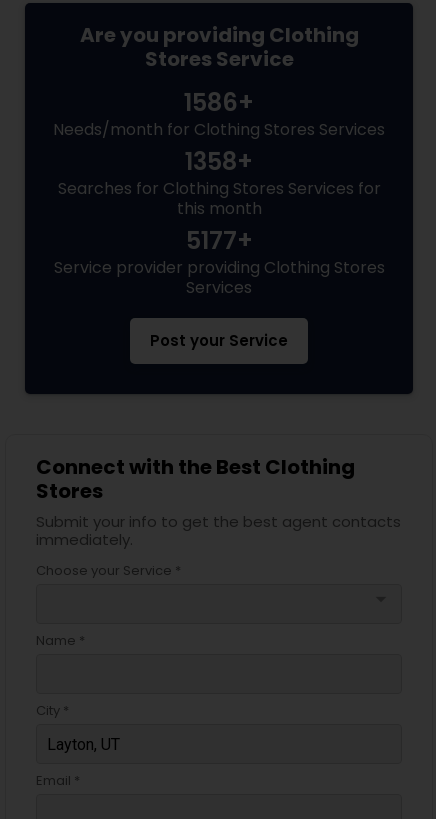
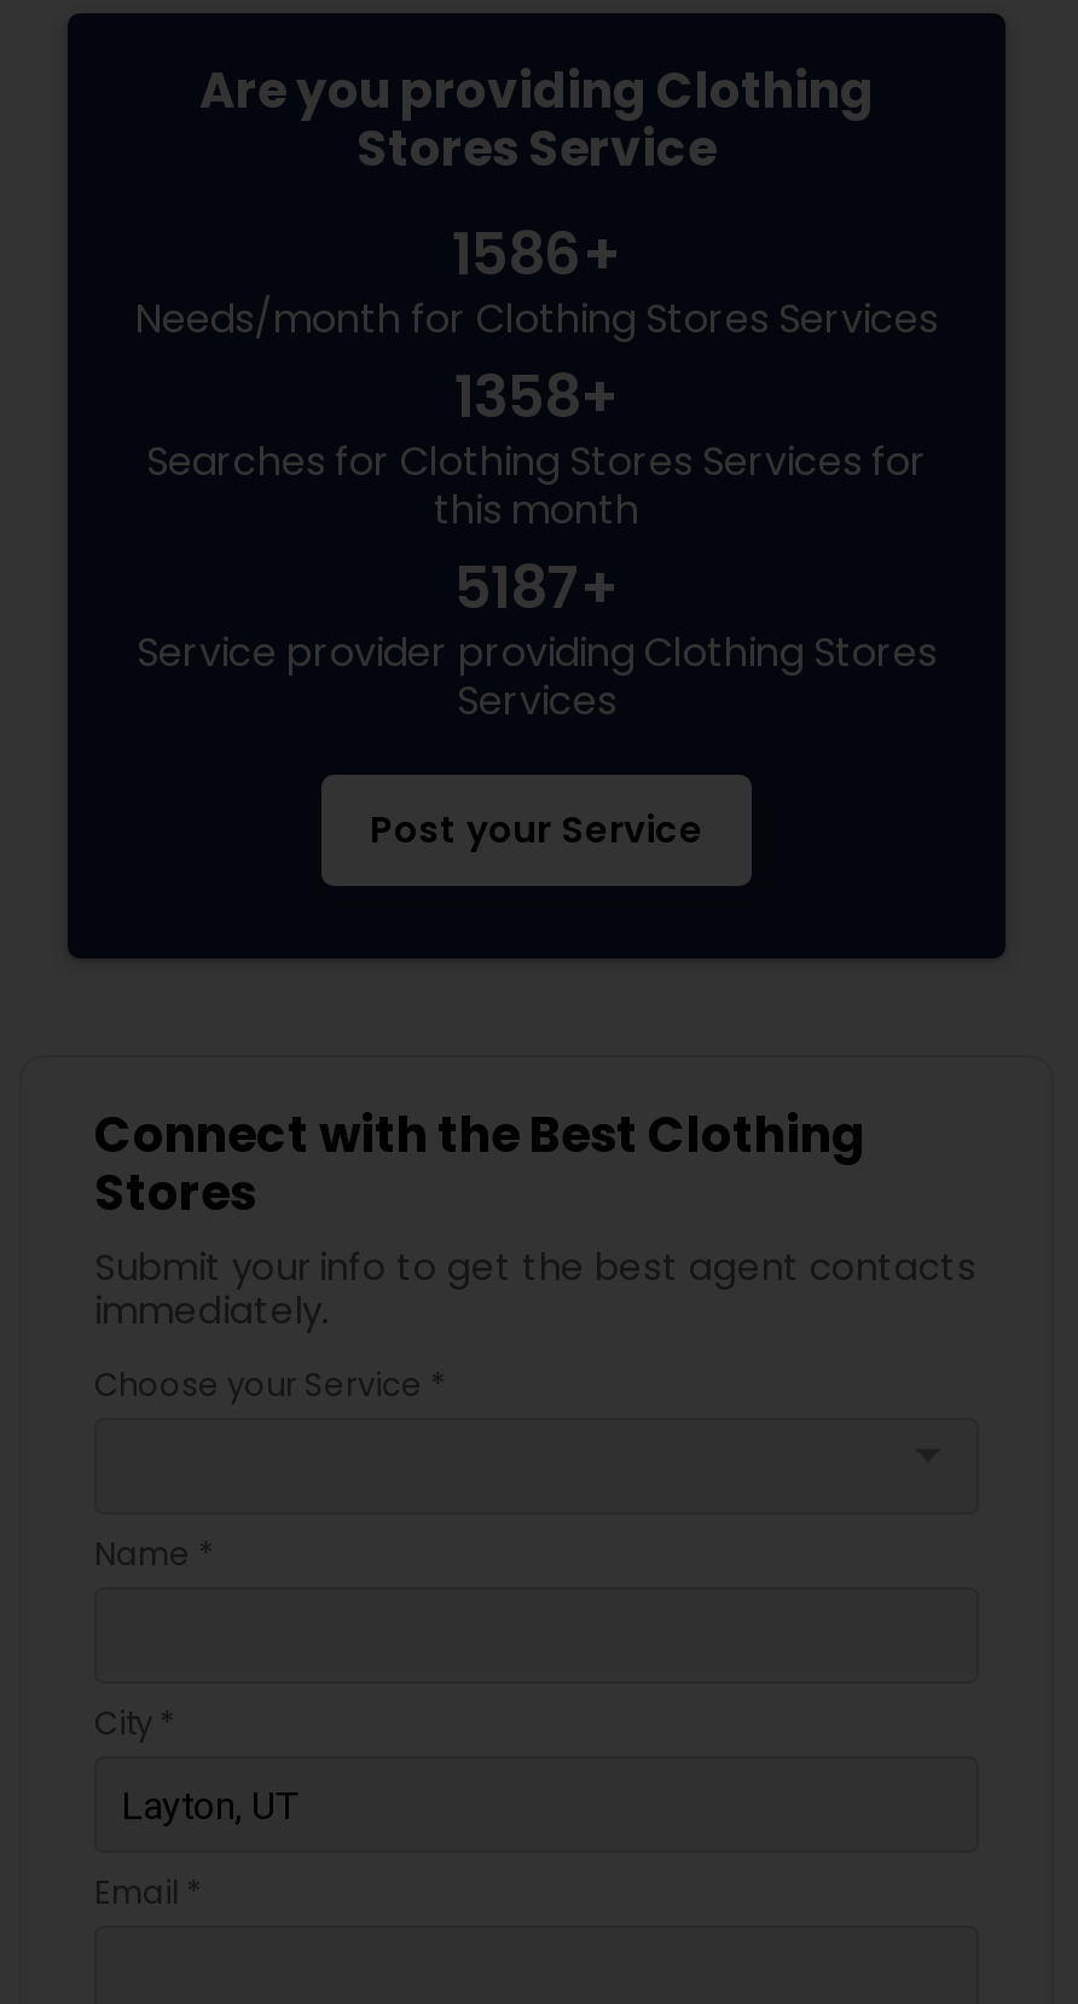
[185,224,252,257] 5177+ -> [454,548,619,627] 5187+

